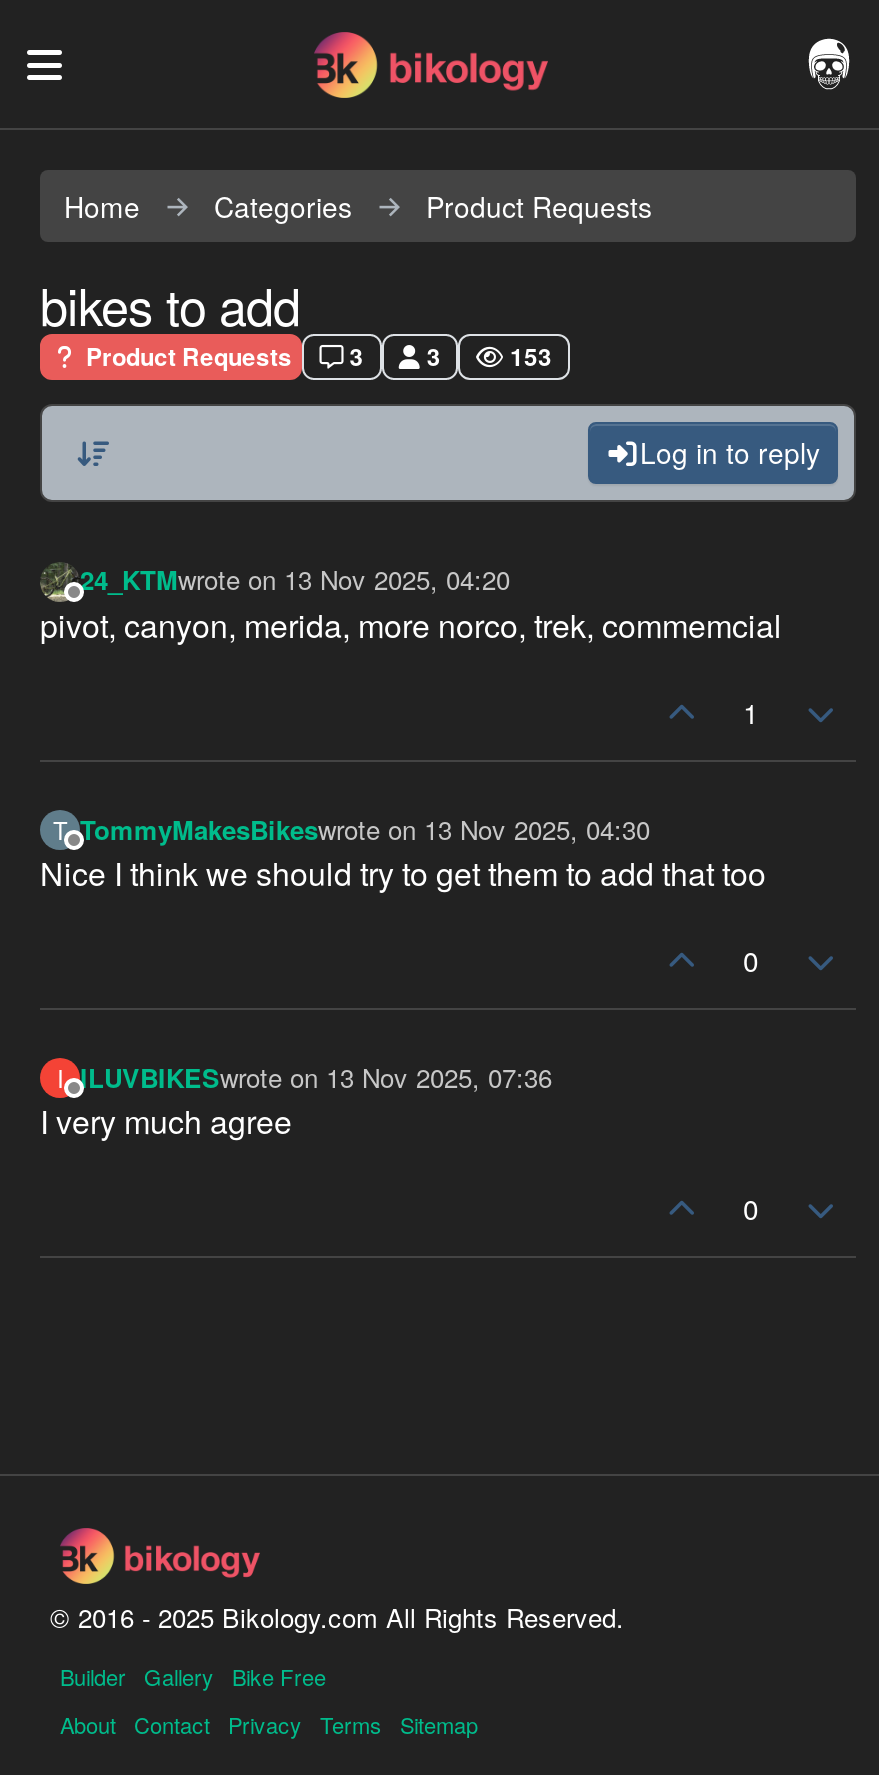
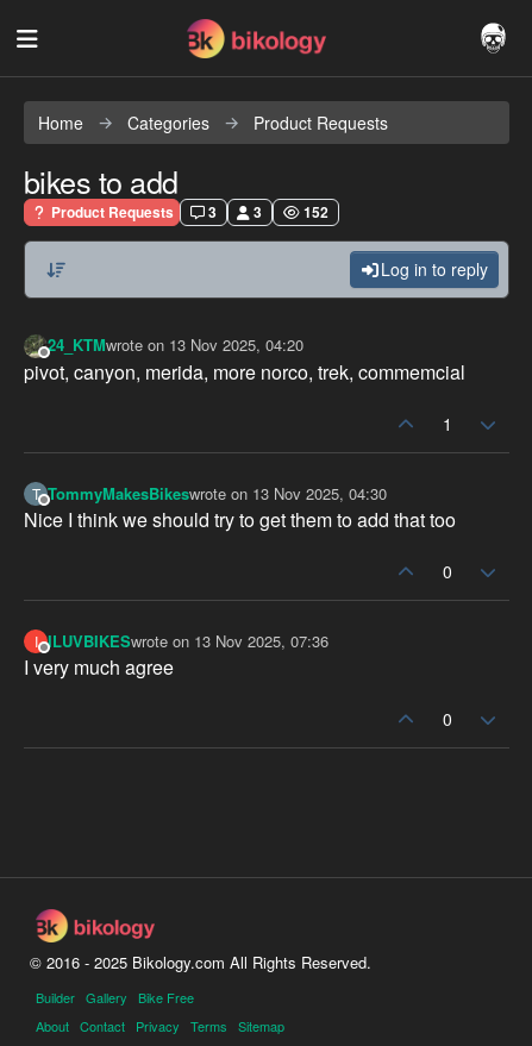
[80,338,552,374] Product Requests 3 3 153 -> [48,201,328,223] Product Requests 3 3 152

